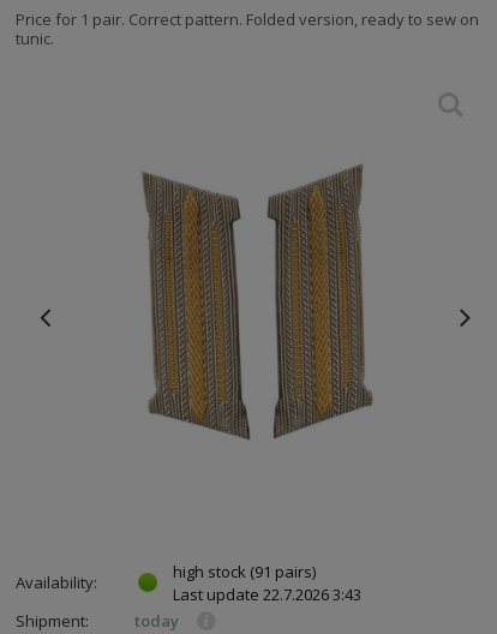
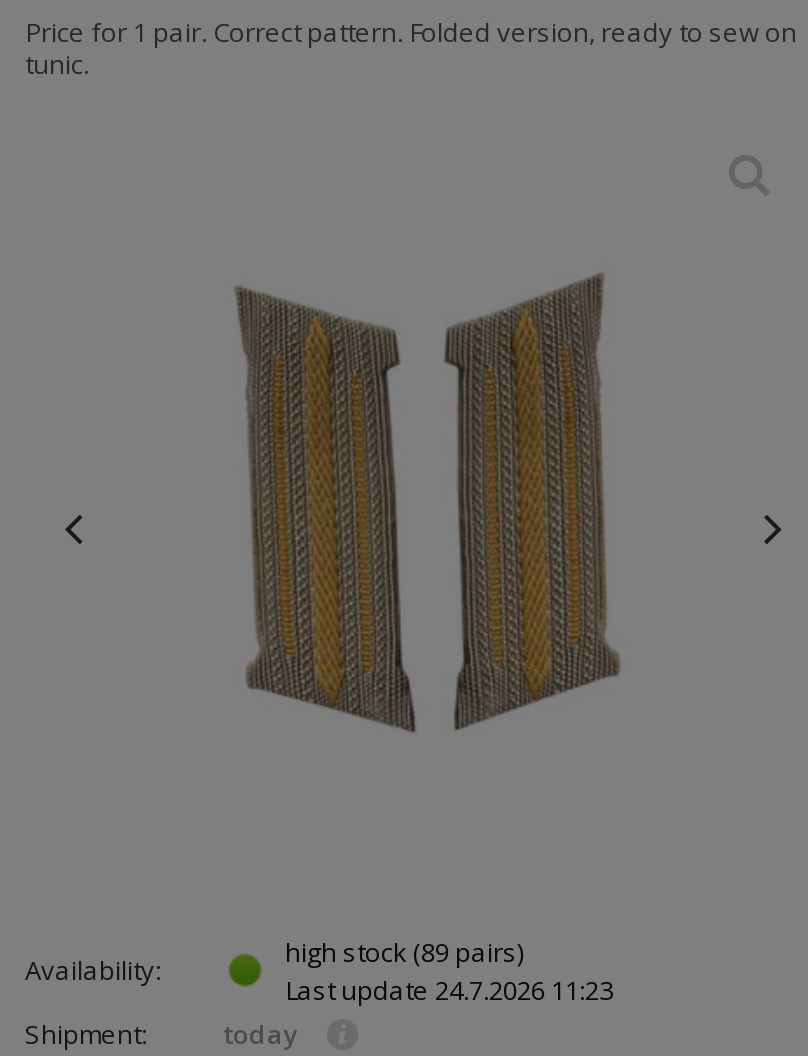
[173,561,316,582] high stock (91 pairs) -> [285,934,523,970] high stock (89 pairs)
[173,584,361,605] Last update 22.7.2026 3:43 -> [285,972,613,1008] Last update 24.7.2026 11:23

